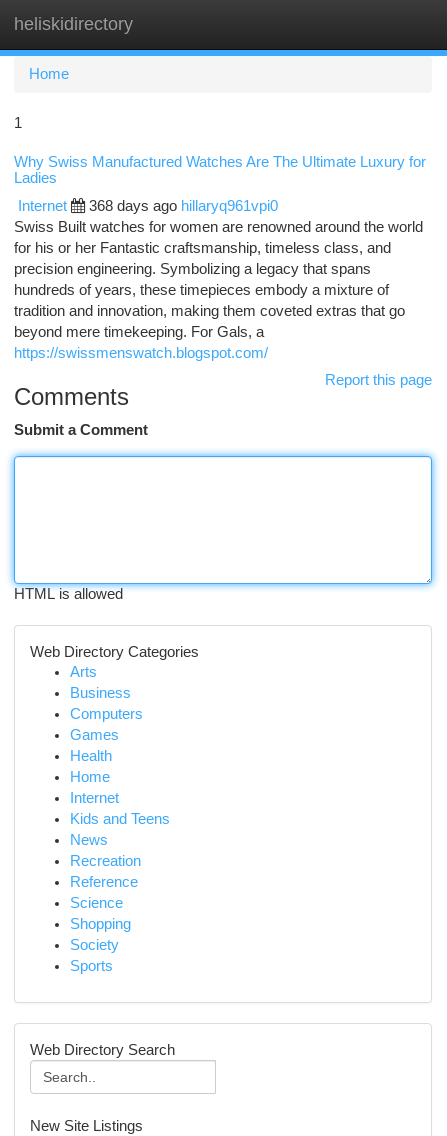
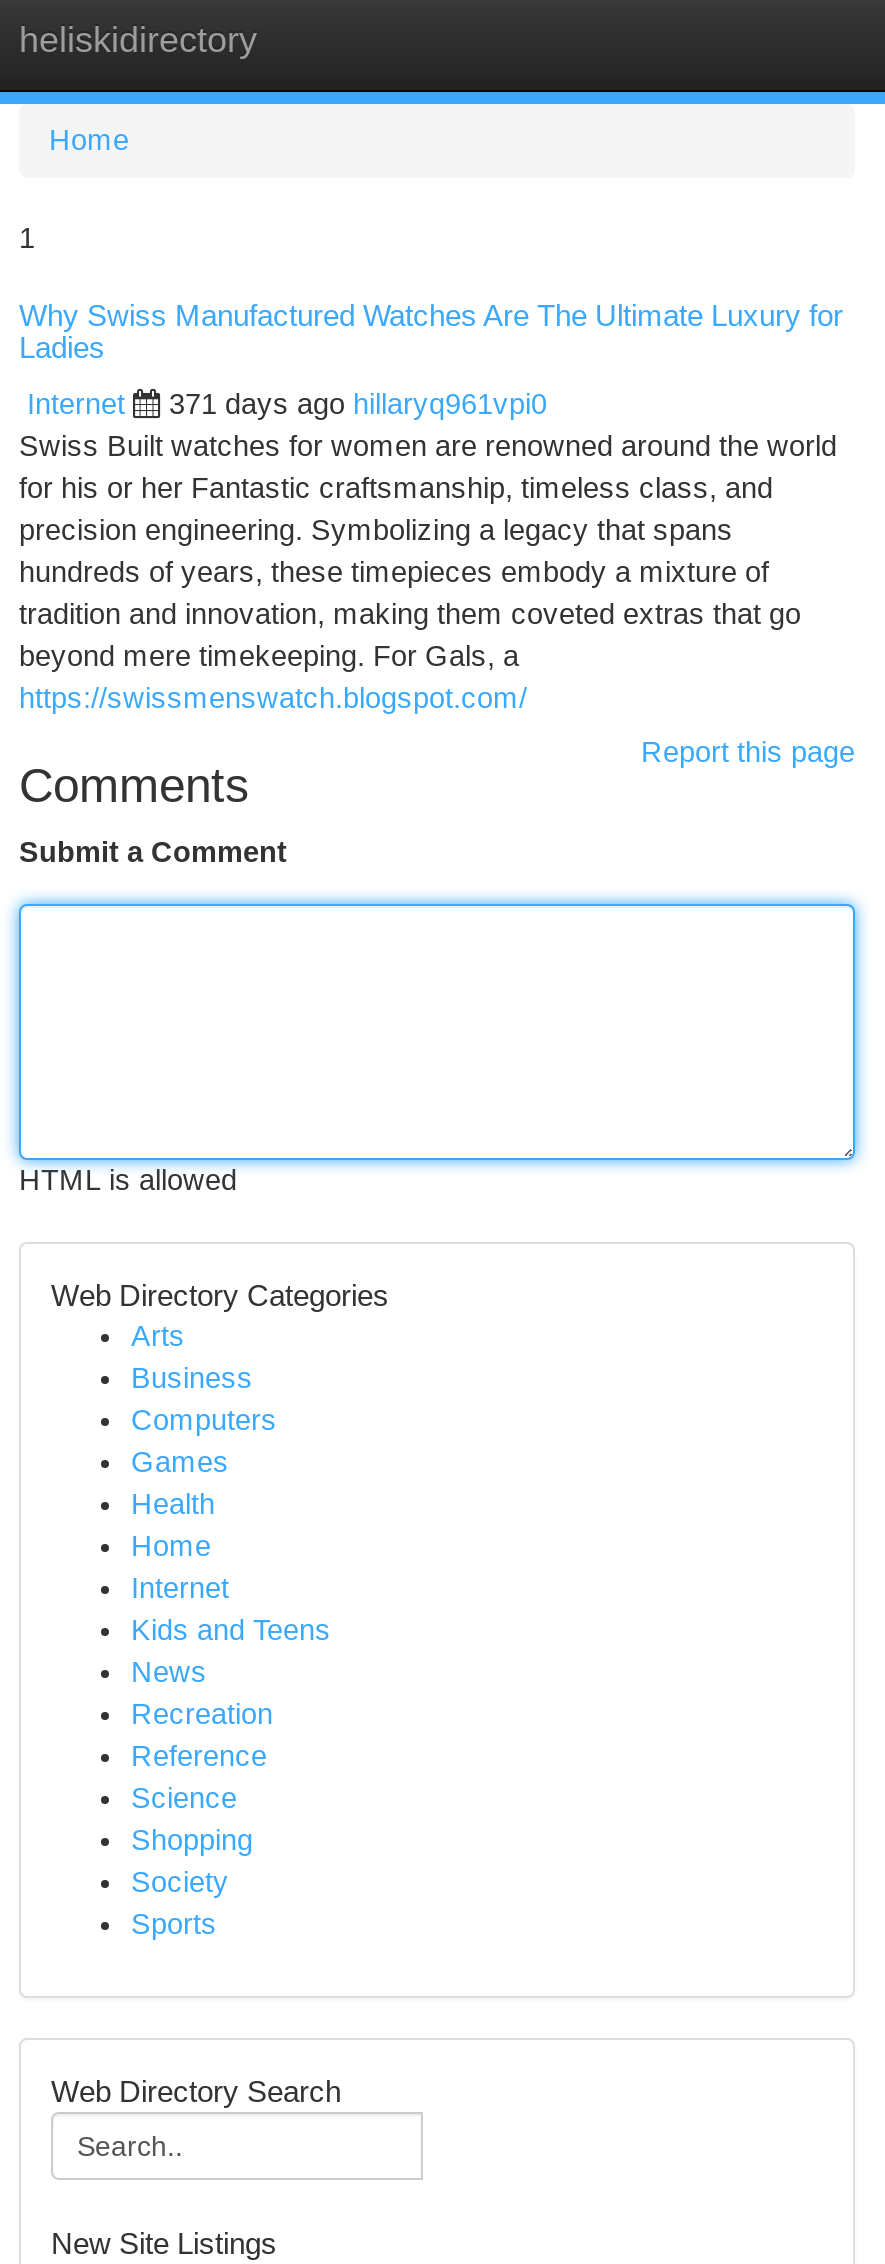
[89,198,278,214] 368 days ago hillaryq961vpi0 -> [169,388,547,420] 371 days ago hillaryq961vpi0

